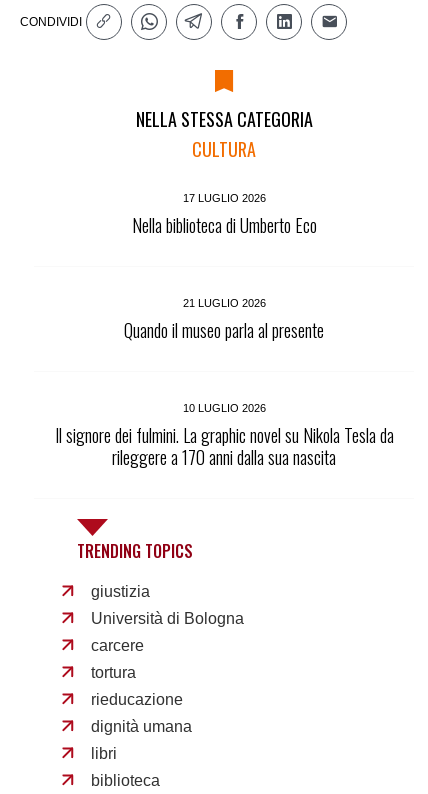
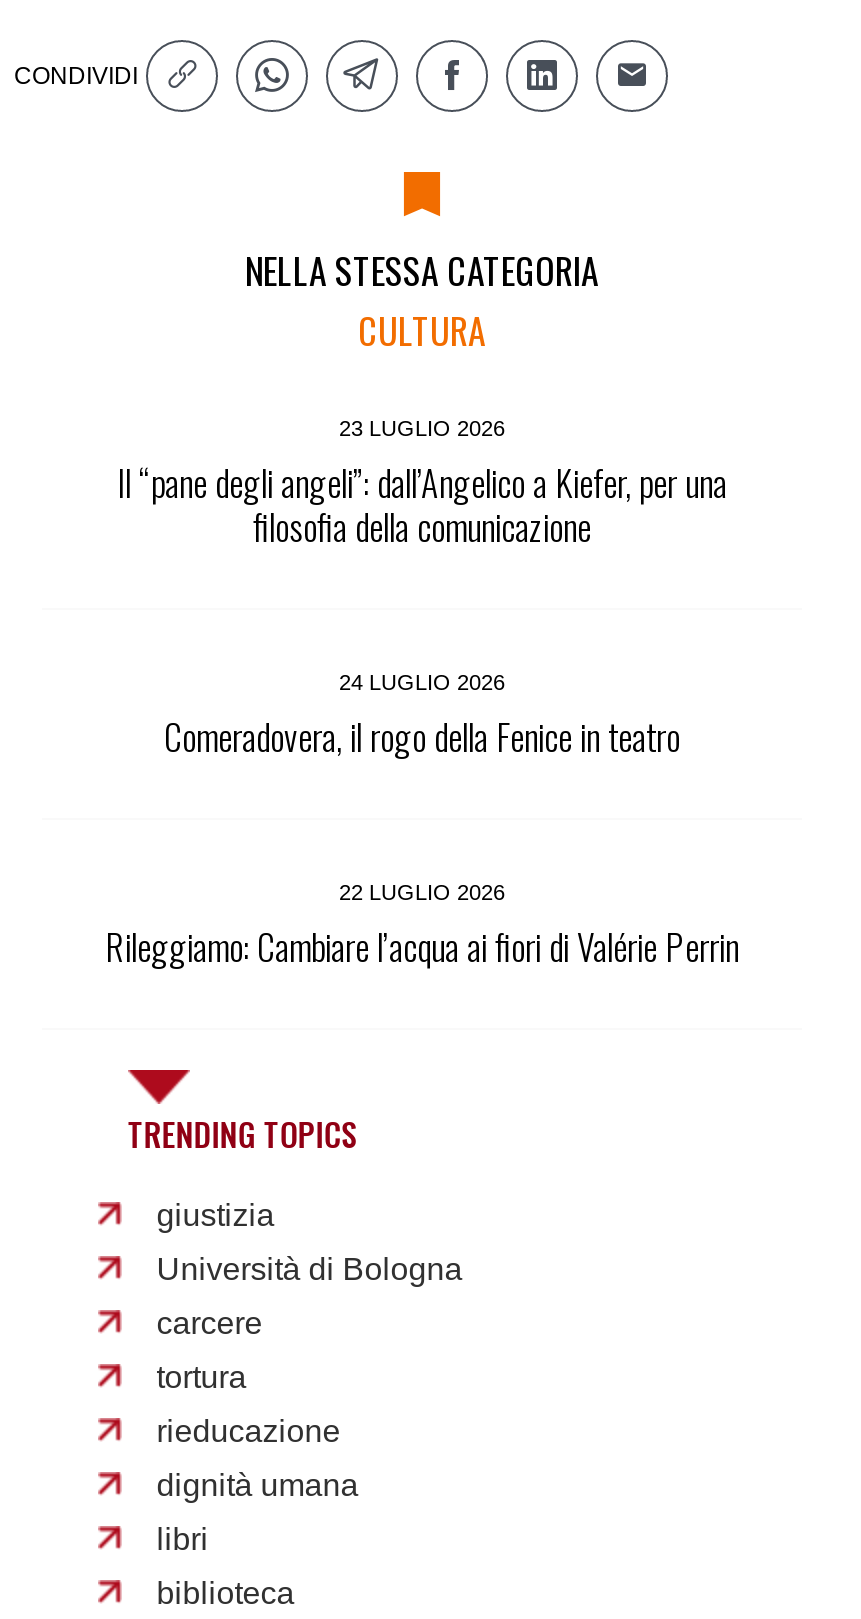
[131,191,316,237] 17 LUGLIO 2026 | Nella biblioteca di Umberto Eco -> [117,415,727,551] 23 LUGLIO 2026 | Il “pane degli angeli”: dall’Angelico a Kiefer, per una | filosofia della comunicazione
[124,296,324,342] 21 LUGLIO 2026 | Quando il museo parla al presente -> [164,669,680,761] 24 LUGLIO 2026 | Comeradovera, il rogo della Fenice in teatro
[54,401,393,469] 10 LUGLIO 2026 | Il signore dei fulmini. La graphic novel su Nikola Tesla da | rileggere a 170 anni dalla sua nascita -> [105,879,739,971] 22 LUGLIO 2026 | Rileggiamo: Cambiare l’acqua ai fiori di Valérie Perrin

